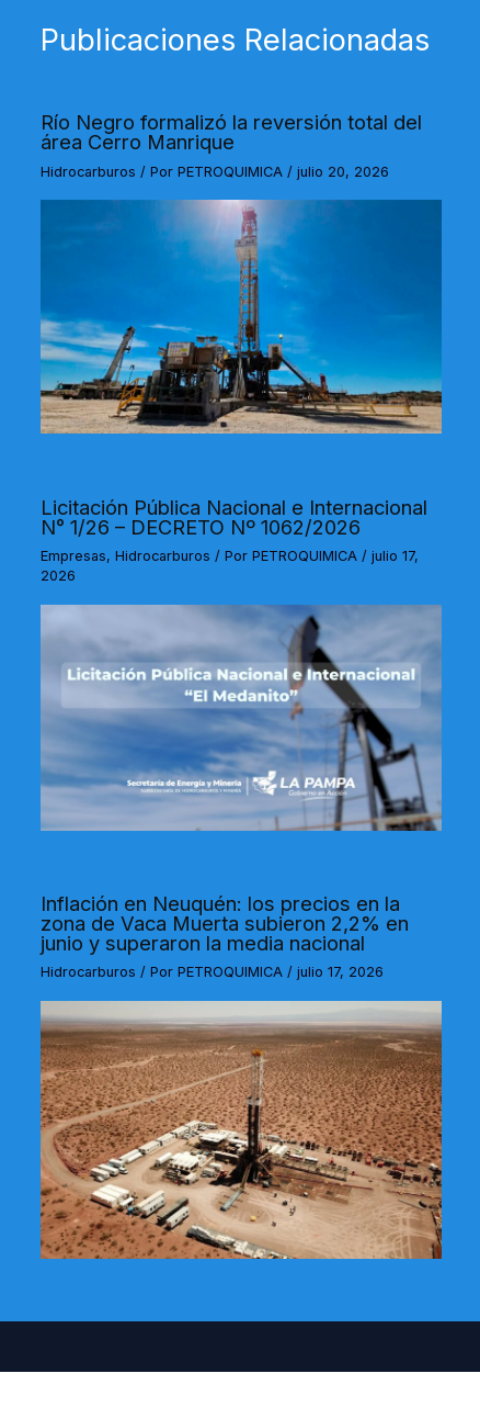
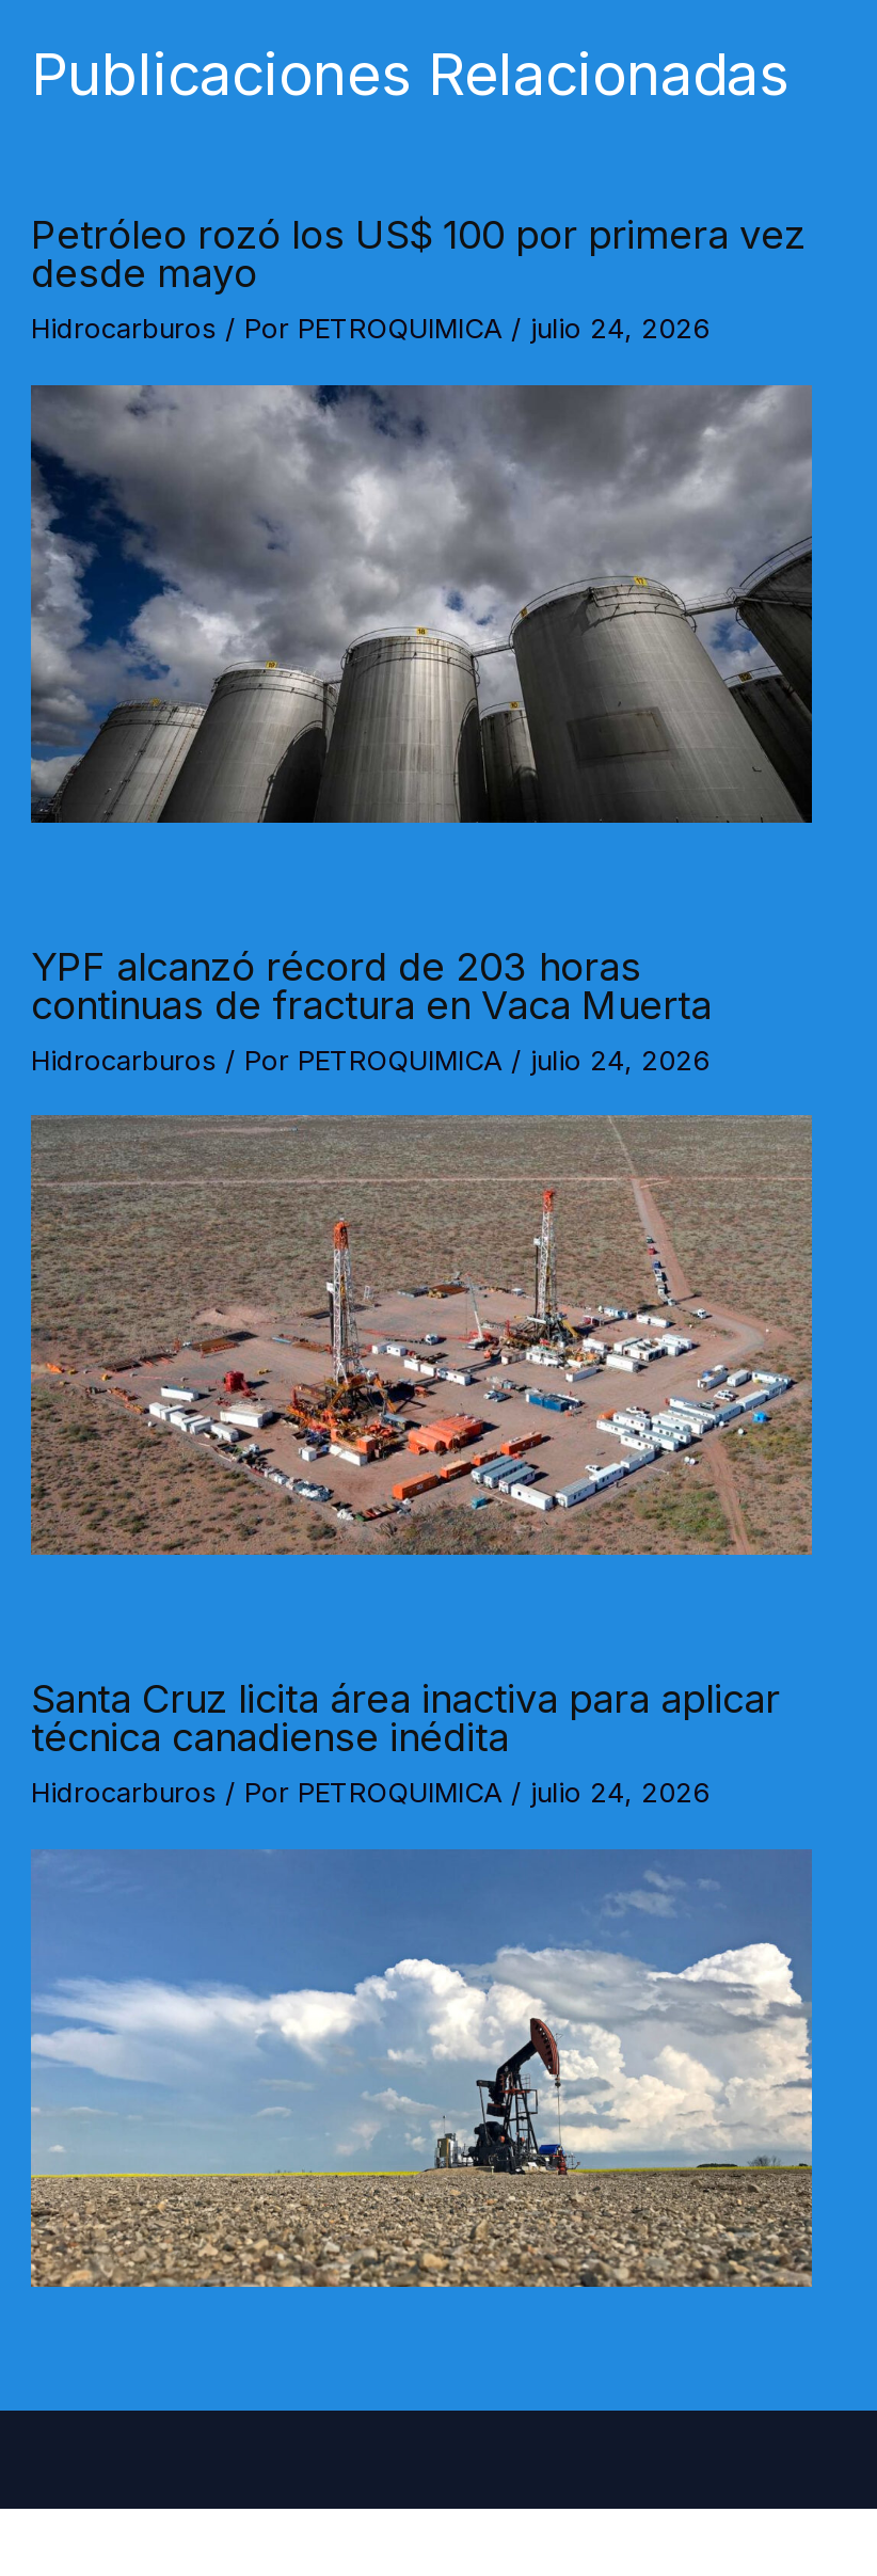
[41,110,422,180] Río Negro formalizó la reversión total del | área Cerro Manrique | Hidrocarburos / Por PETROQUIMICA / julio 20, 2026 -> [31,210,806,345] Petróleo rozó los US$ 100 por primera vez | desde mayo | Hidrocarburos / Por PETROQUIMICA / julio 24, 2026
[41,223,443,435] [image] -> [29,384,814,788] [image]
[41,495,427,584] Licitación Pública Nacional e Internacional | N° 1/26 – DECRETO Nº 1062/2026 | Empresas, Hidrocarburos / Por PETROQUIMICA / julio 17, | 2026 -> [31,942,712,1076] YPF alcanzó récord de 203 horas | continuas de fractura en Vaca Muerta | Hidrocarburos / Por PETROQUIMICA / julio 24, 2026
[39,605,442,832] [image] -> [29,1114,814,1558] [image]
[41,892,409,981] Inflación en Neuquén: los precios en la | zona de Vaca Muerta subieron 2,2% en | junio y superaron la media nacional | Hidrocarburos / Por PETROQUIMICA / julio 17, 2026 -> [31,1674,780,1809] Santa Cruz licita área inactiva para aplicar | técnica canadiense inédita | Hidrocarburos / Por PETROQUIMICA / julio 24, 2026
[39,1000,443,1260] [image] -> [29,1848,814,2288] [image]

